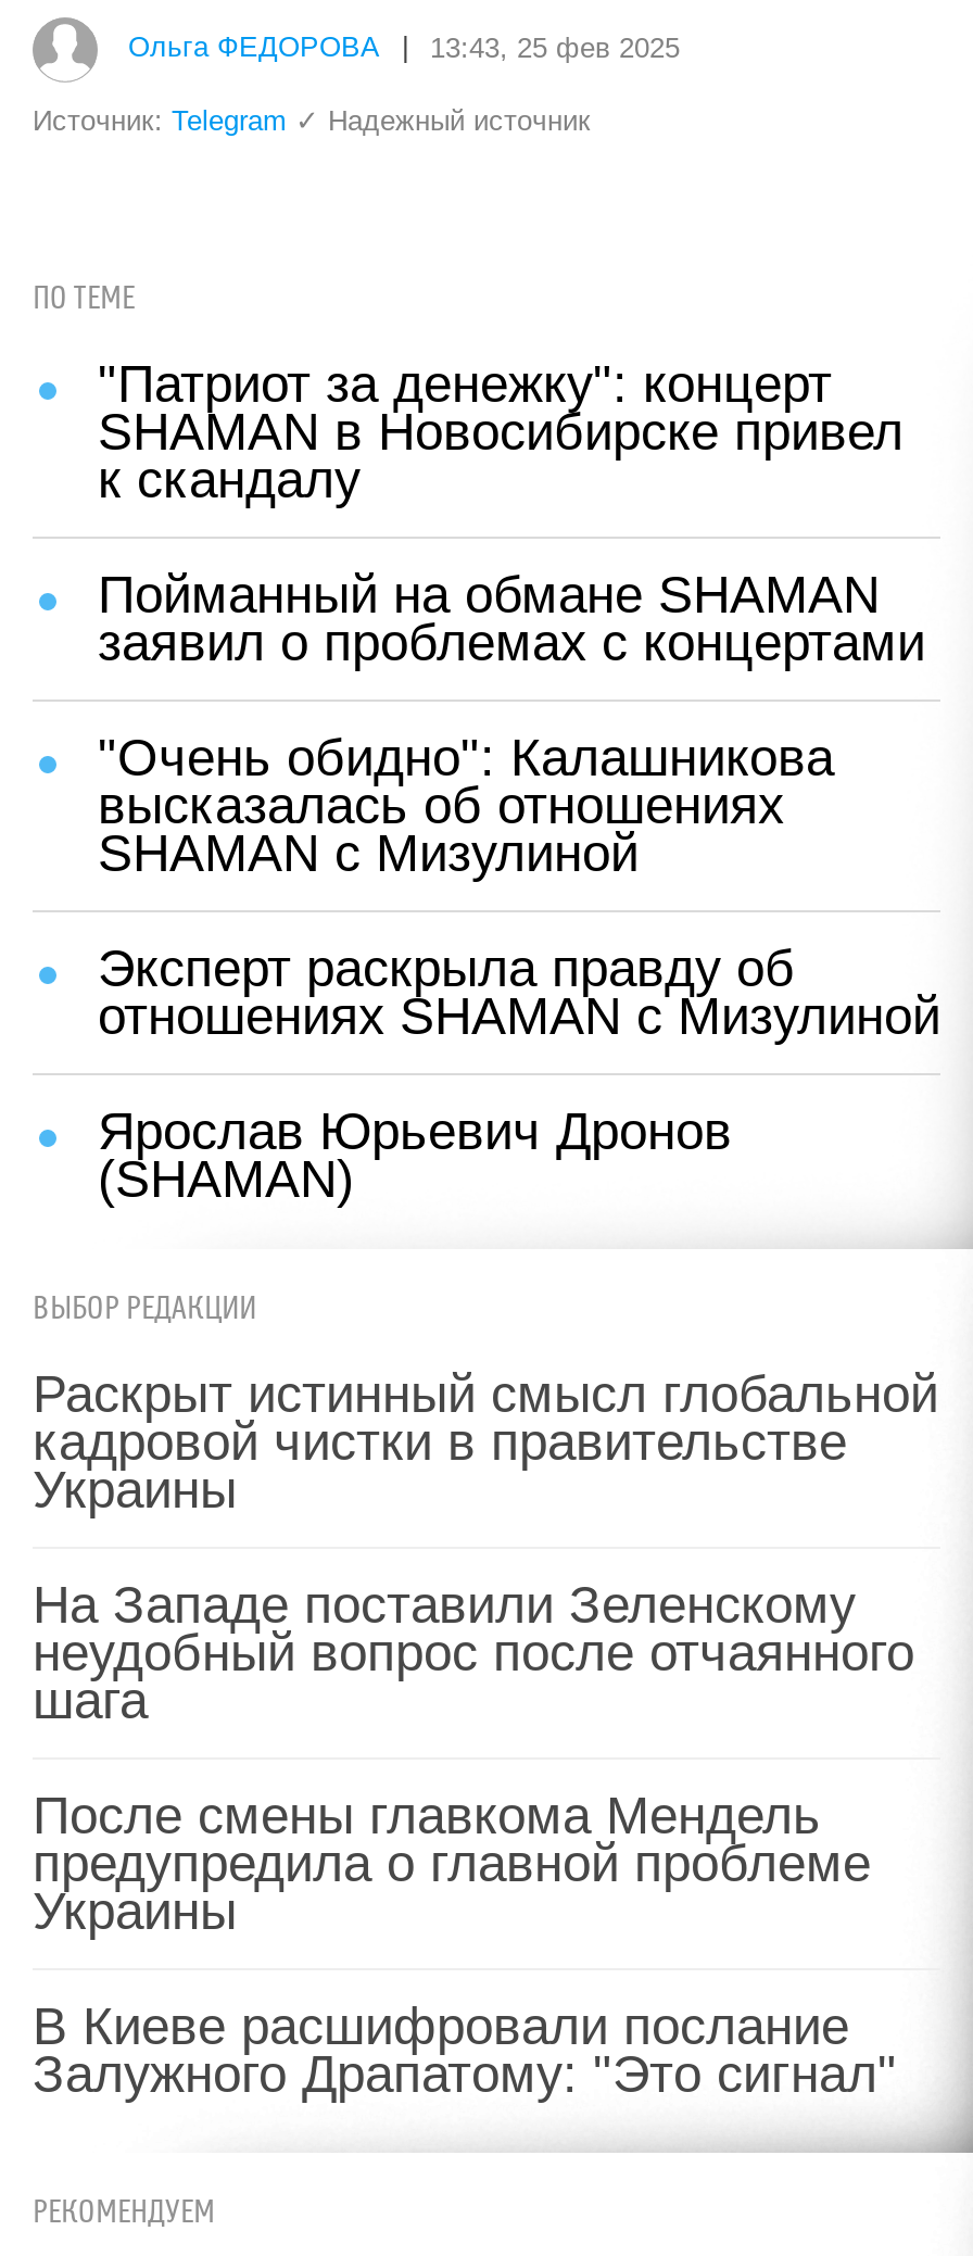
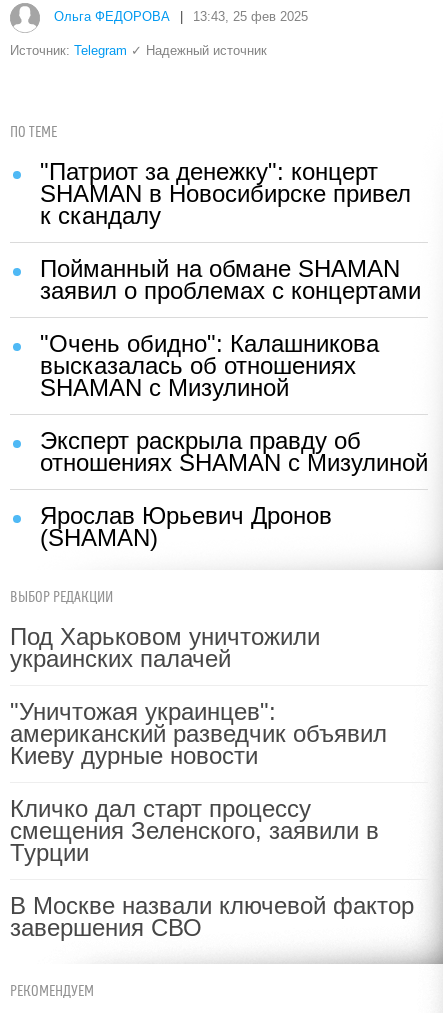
[33,1364,938,1518] Раскрыт истинный смысл глобальной | кадровой чистки в правительстве | Украины -> [10,623,320,672] Под Харьковом уничтожили | украинских палачей
[33,1575,914,1729] На Западе поставили Зеленскому | неудобный вопрос после отчаянного | шага -> [10,698,387,769] "Уничтожая украинцев": | американский разведчик объявил | Киеву дурные новости
[33,1786,871,1940] После смены главкома Мендель | предупредила о главной проблеме | Украины -> [10,795,379,866] Кличко дал старт процессу | смещения Зеленского, заявили в | Турции
[33,1996,897,2103] В Киеве расшифровали послание | Залужного Драпатому: "Это сигнал" -> [10,892,414,941] В Москве назвали ключевой фактор | завершения СВО

